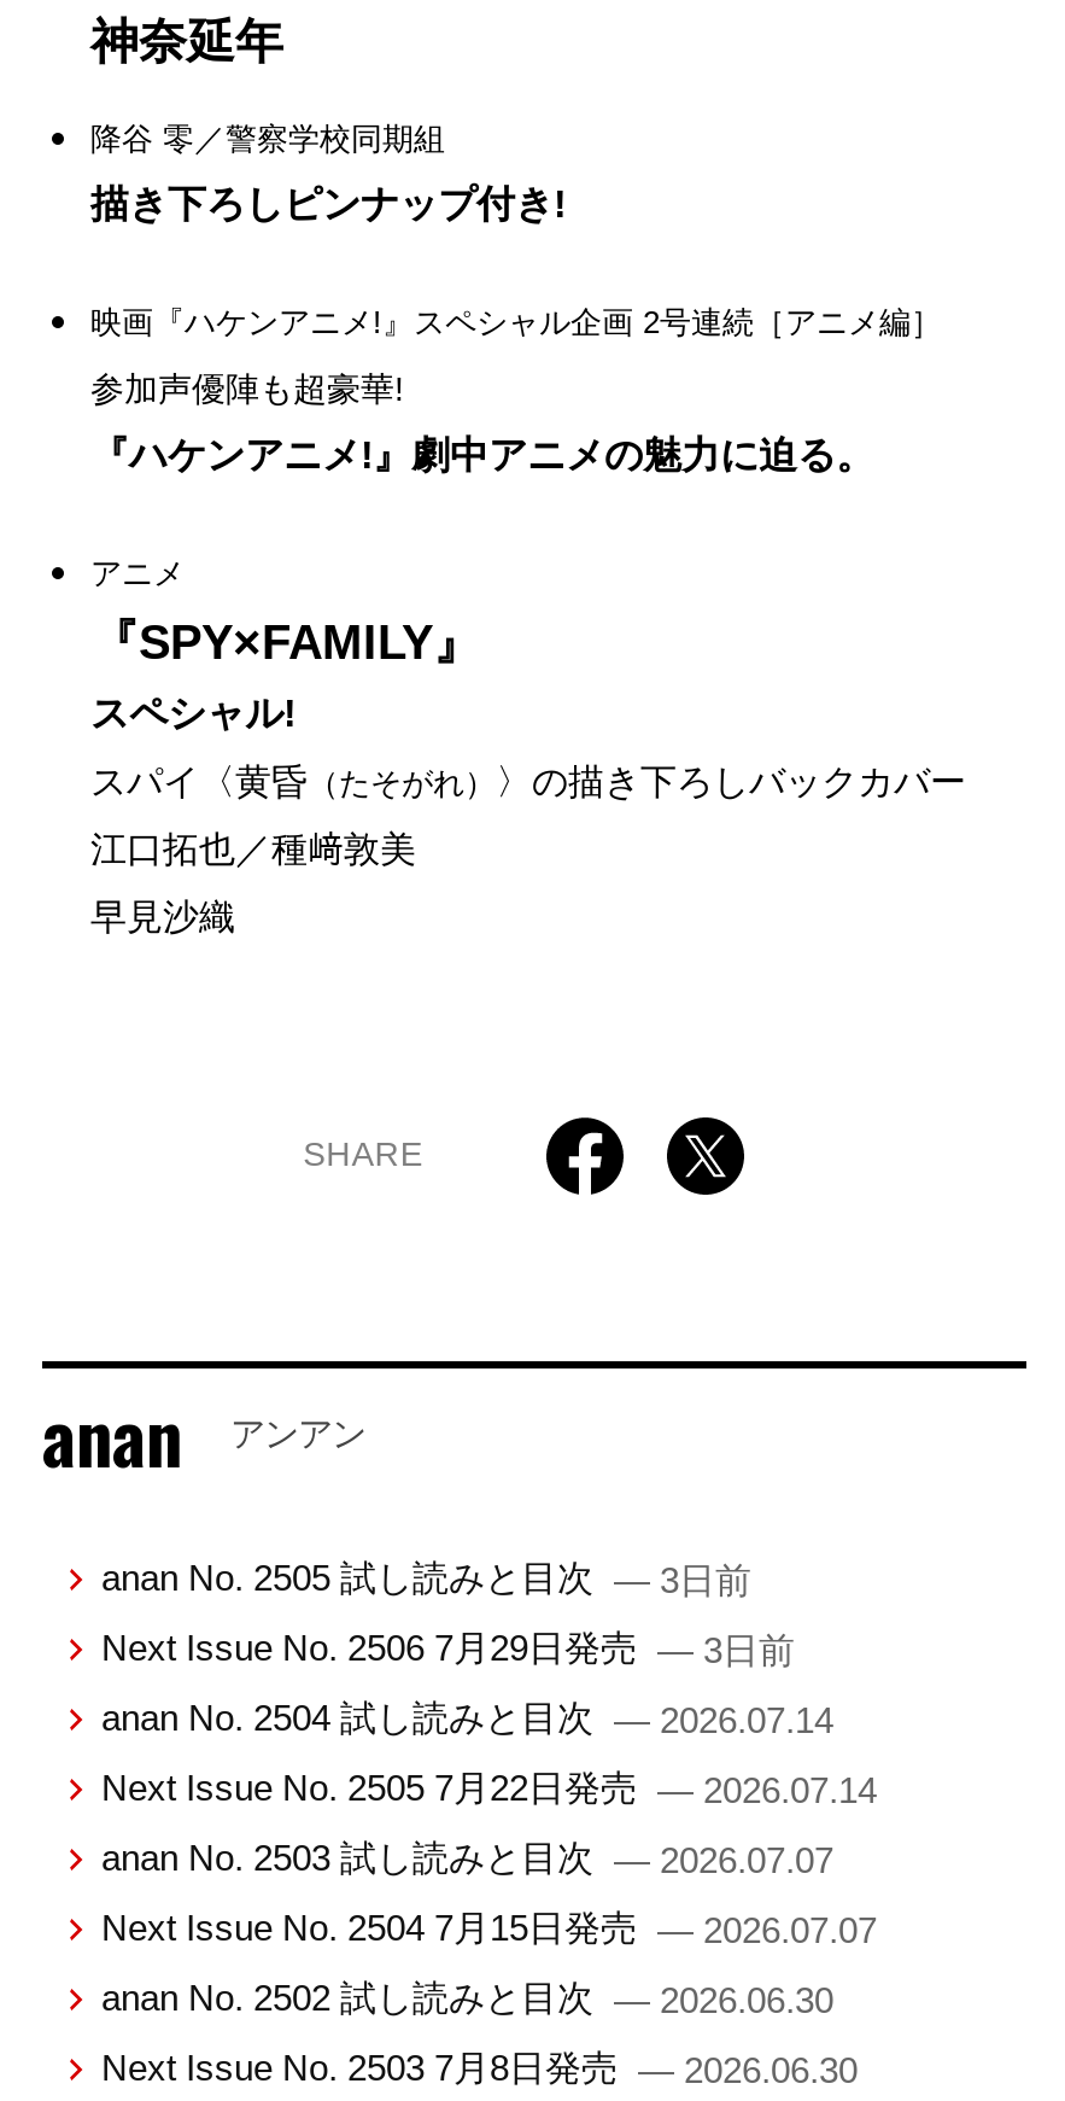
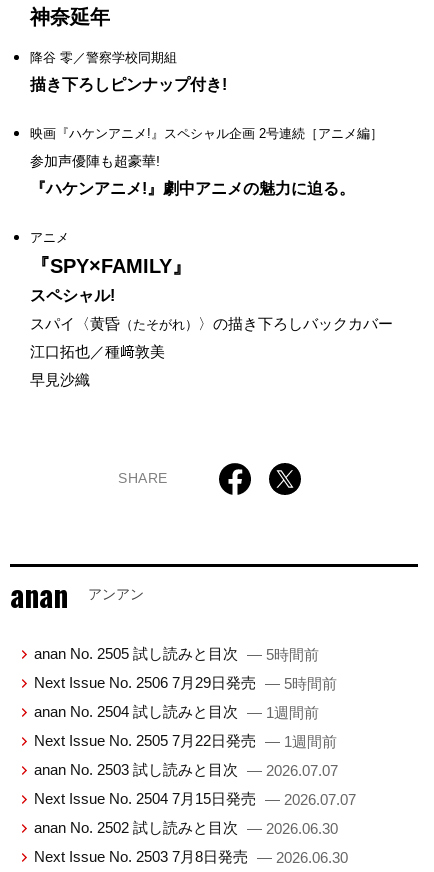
[101,1556,751,1599] anan No. 2505 試し読みと目次 — 3日前 -> [34,645,319,663] anan No. 2505 試し読みと目次 — 5時間前
[101,1626,795,1669] Next Issue No. 2506 7月29日発売 — 3日前 -> [34,674,337,692] Next Issue No. 2506 7月29日発売 — 5時間前
[101,1696,833,1739] anan No. 2504 試し読みと目次 — 2026.07.14 -> [34,703,319,721] anan No. 2504 試し読みと目次 — 1週間前
[101,1766,877,1809] Next Issue No. 2505 7月22日発売 — 2026.07.14 -> [34,732,337,750] Next Issue No. 2505 7月22日発売 — 1週間前

